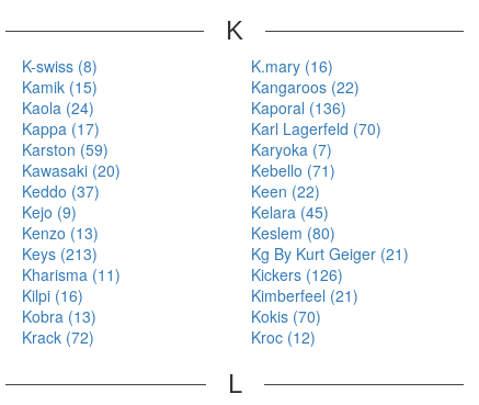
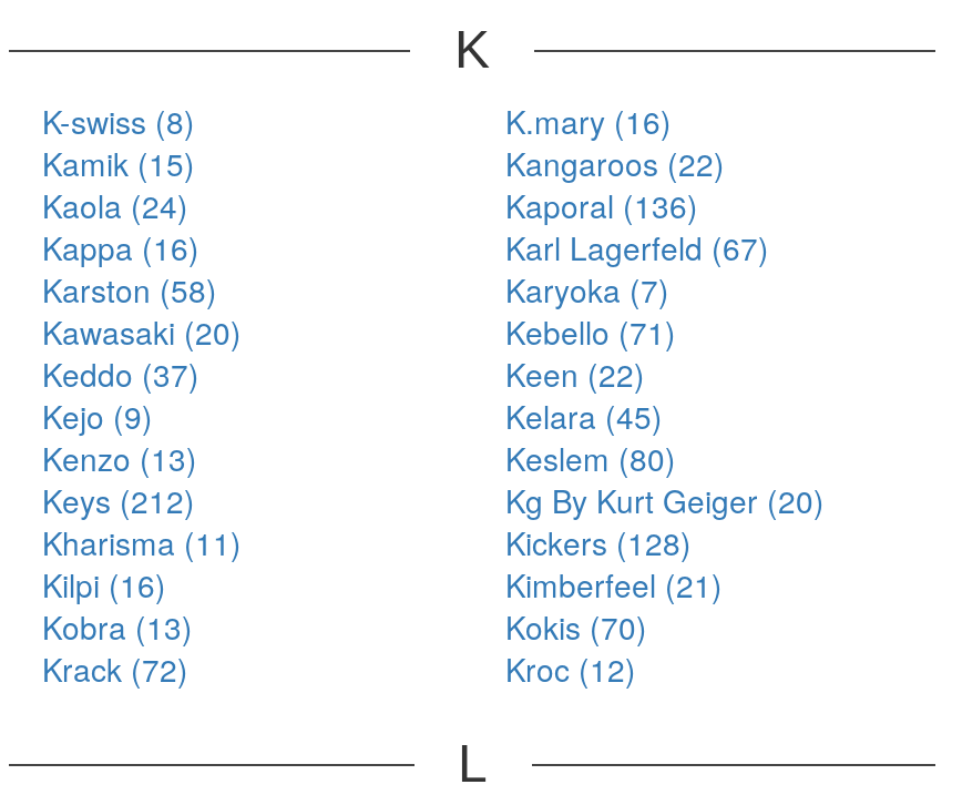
[22,117,100,139] Kappa (17) -> [42,225,199,269] Kappa (16)
[251,117,381,139] Karl Lagerfeld (70) -> [505,225,769,269] Karl Lagerfeld (67)
[22,138,109,160] Karston (59) -> [42,267,217,312] Karston (58)
[22,243,98,265] Keys (213) -> [42,478,195,522] Keys (212)
[251,243,409,265] Kg By Kurt Geiger (21) -> [505,478,825,522] Kg By Kurt Geiger (20)
[251,263,343,285] Kickers (126) -> [505,520,692,564] Kickers (128)

